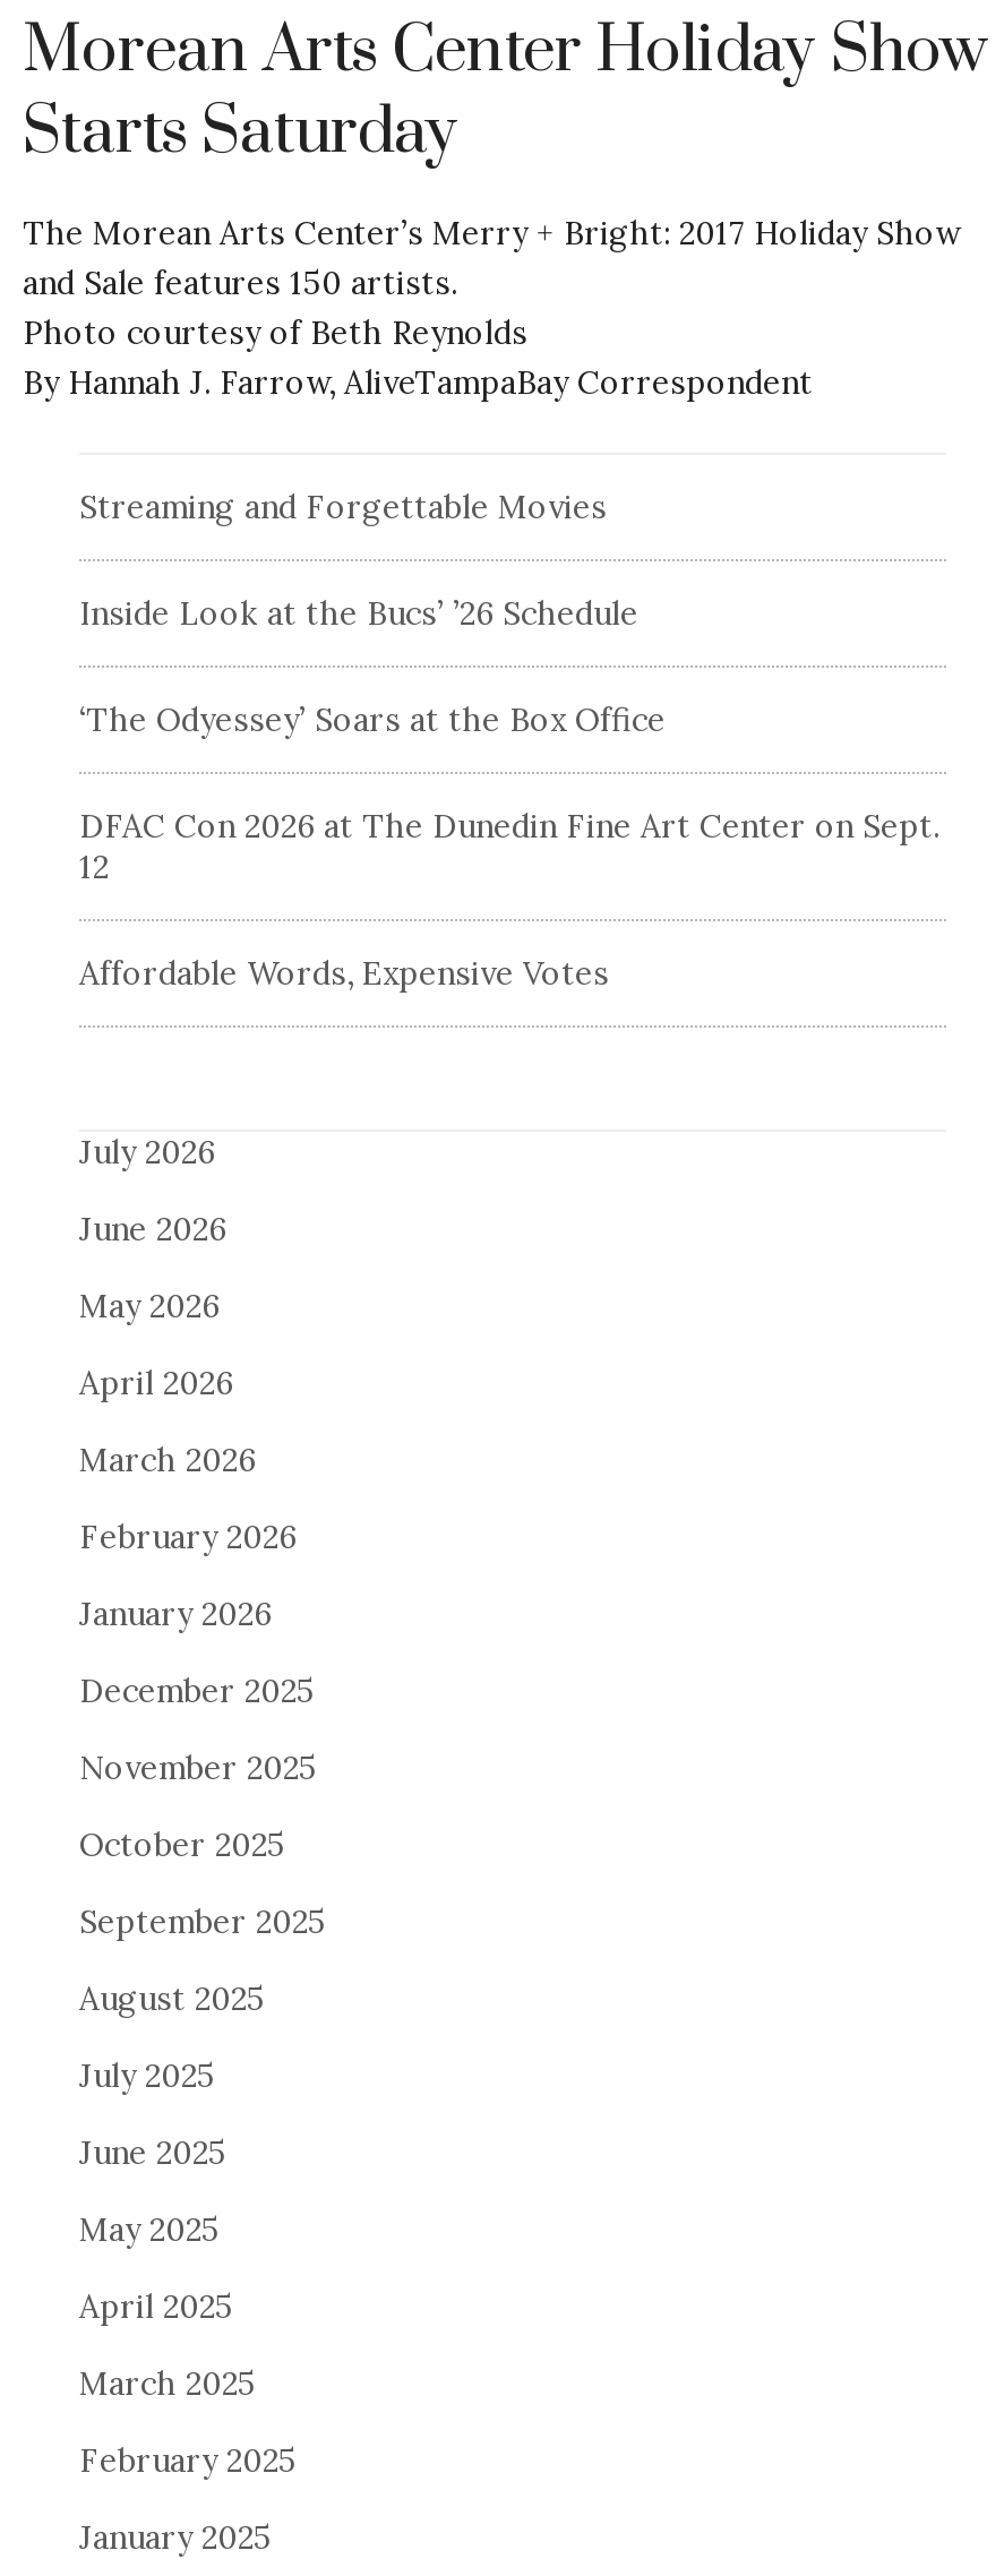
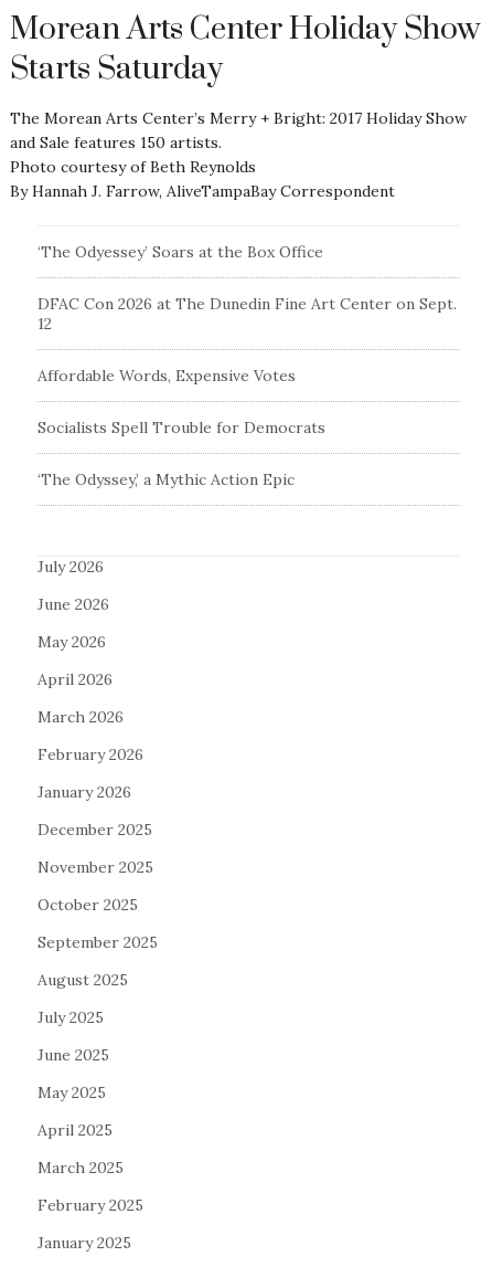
[79,486,638,633] Streaming and Forgettable Movies | Inside Look at the Bucs’ ’26 Schedule -> none
moved [79,699,939,993] -> [38,242,457,386]: ‘The Odyessey’ Soars at the Box Office | DFAC Con 2026 at The Dunedin Fine Art Center on Sept. | 12 | Affordable Words, Expensive Votes
none -> [38,418,325,490] Socialists Spell Trouble for Democrats | ‘The Odyssey,’ a Mythic Action Epic

